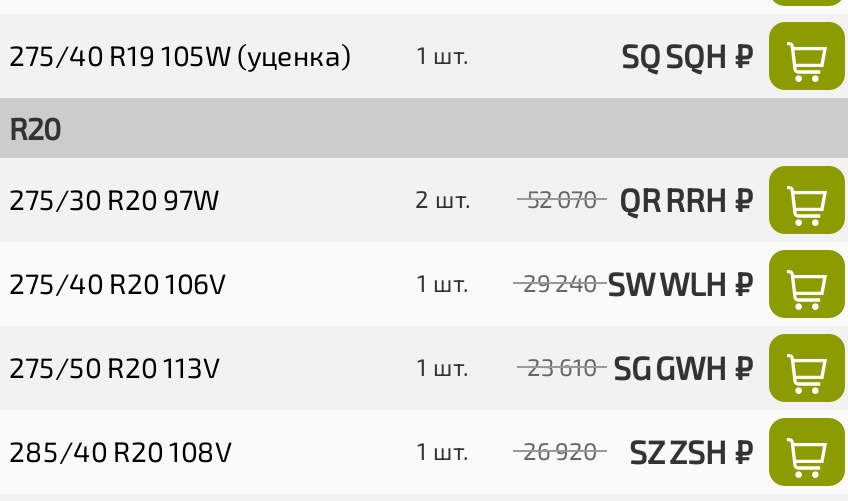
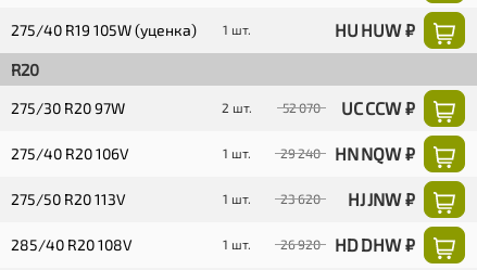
[621,36,753,74] SQ SQH ₽ -> [335,20,415,40] HU HUW ₽
[619,180,753,218] QR RRH ₽ -> [341,98,415,118] UC CCW ₽
[523,264,753,302] 29 240 SW WLH ₽ -> [280,143,415,164] 29 240 | HN NQW ₽
[527,348,753,386] 23 610 SG GWH ₽ -> [280,189,415,209] 23 620 | HJ JNW ₽
[629,432,753,470] SZ ZSH ₽ -> [335,234,415,255] HD DHW ₽

